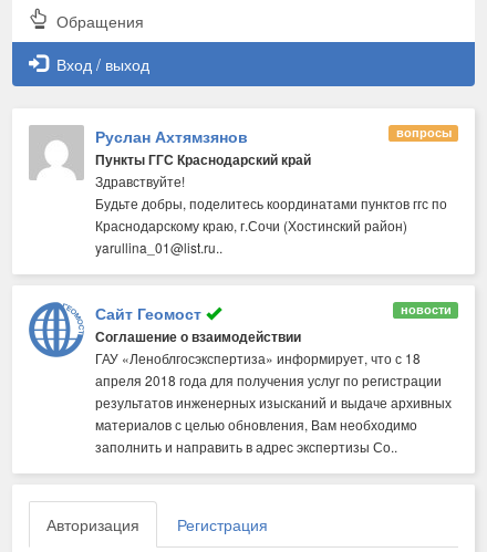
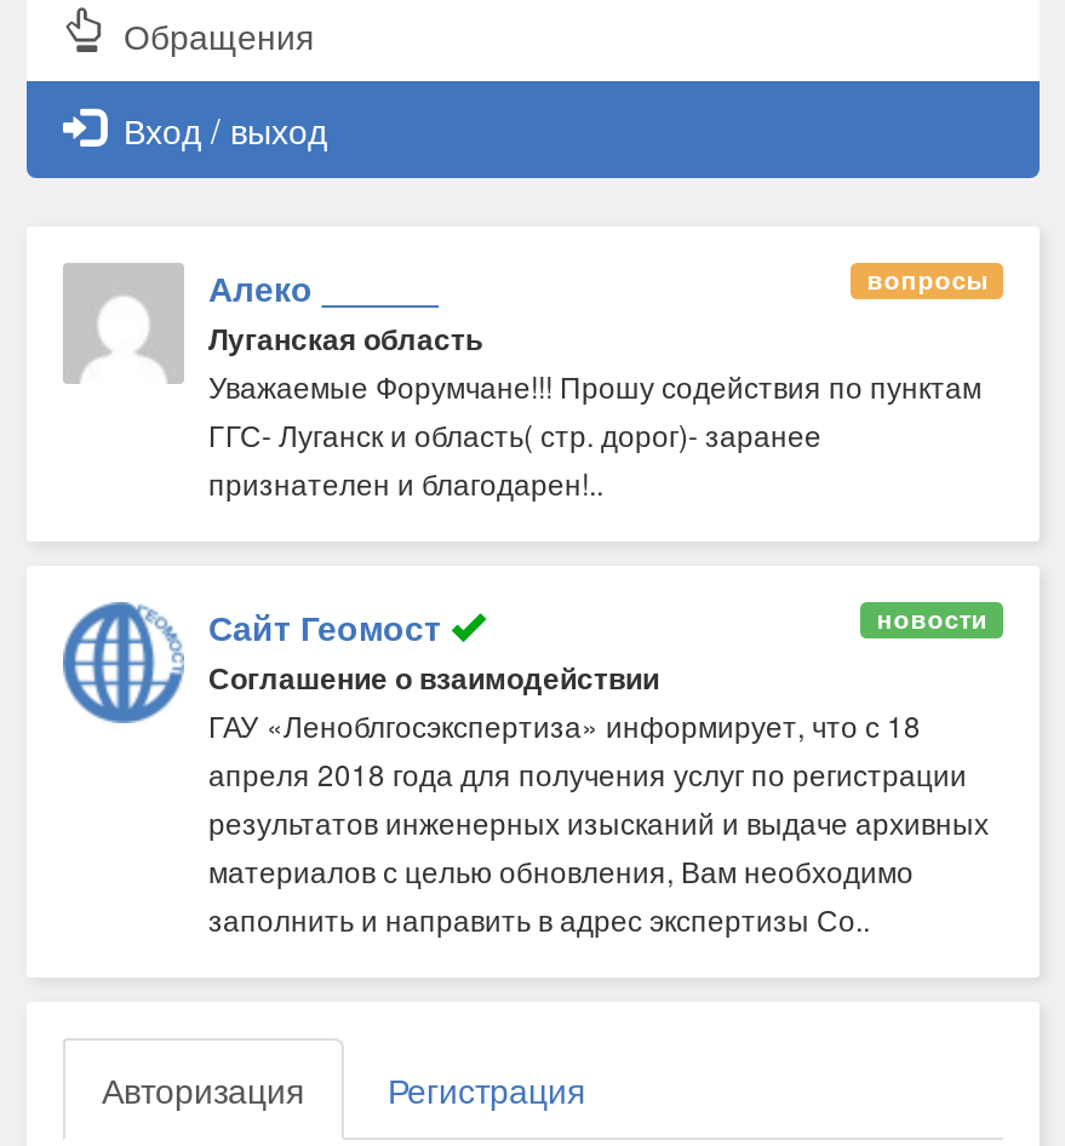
[95,125,447,257] Руслан Ахтямзянов | Пункты ГГС Краснодарский край | Здравствуйте! | Будьте добры, поделитесь координатами пунктов ггс по | Краснодарскому краю, г.Сочи (Хостинский район) | yarullina_01@list.ru.. -> [208,263,981,503] Алеко ______ | Луганская область | Уважаемые Форумчане!!! Прошу содействия по пунктам | ГГС- Луганск и область( стр. дорог)- заранее | признателен и благодарен!..

